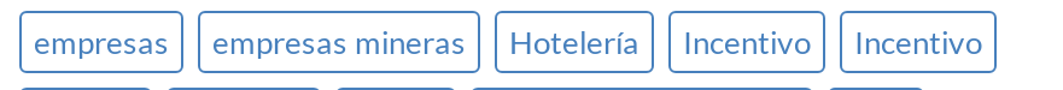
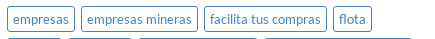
[509,24,982,62] Hotelería | Incentivo | Incentivo -> [210,11,366,27] facilita tus compras | flota

